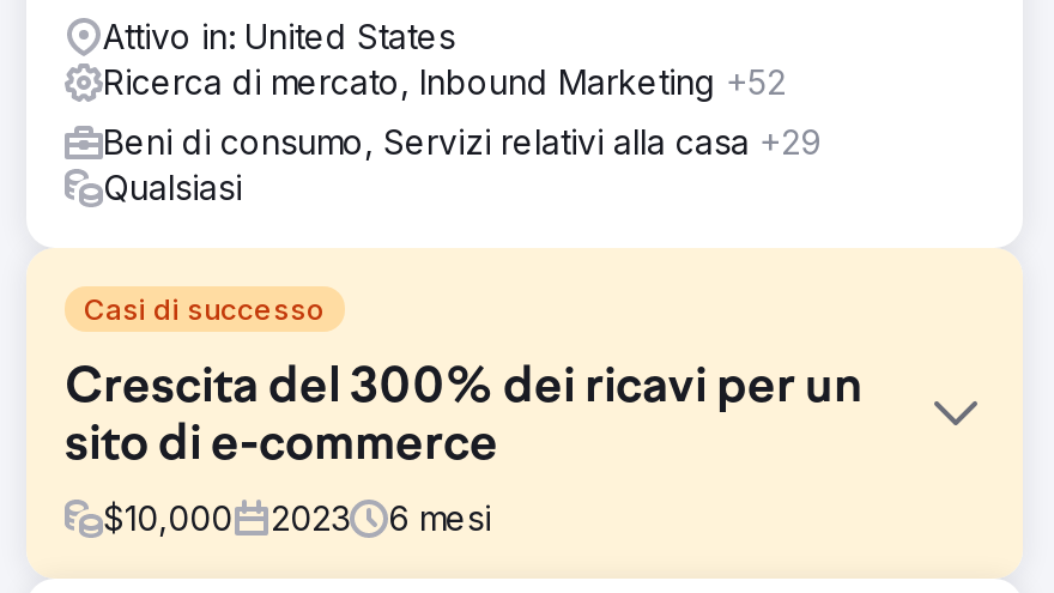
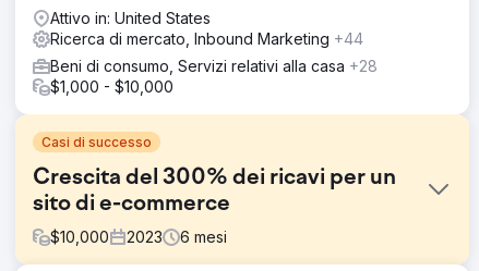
[103,61,786,102] Ricerca di mercato, Inbound Marketing +52 -> [50,29,363,48] Ricerca di mercato, Inbound Marketing +44
[103,121,822,207] Beni di consumo, Servizi relativi alla casa +29 | Qualsiasi -> [50,57,378,96] Beni di consumo, Servizi relativi alla casa +28 | $1,000 - $10,000

